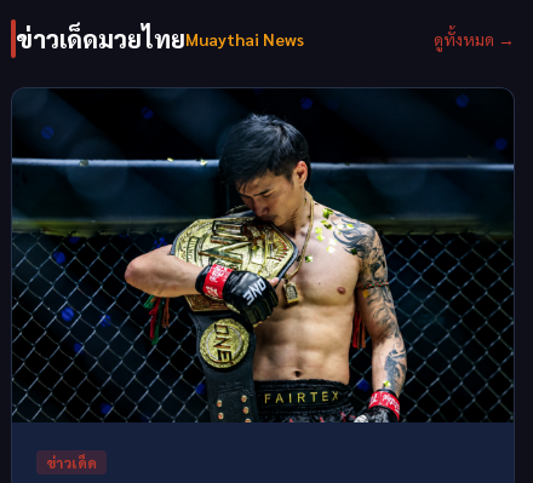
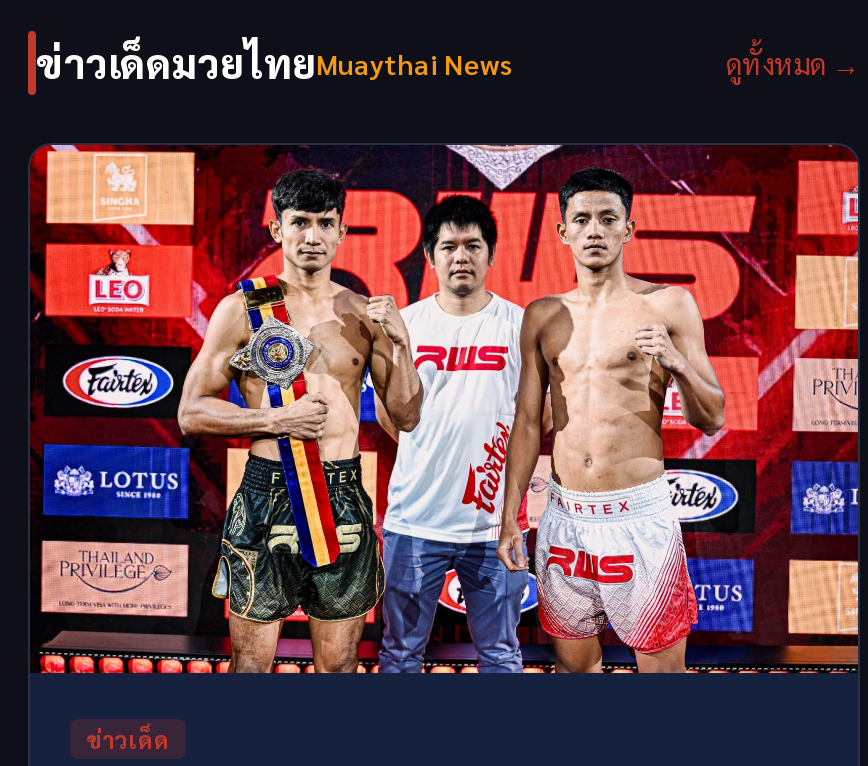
[11,98,515,424] [image] -> [28,143,860,677] [image]

